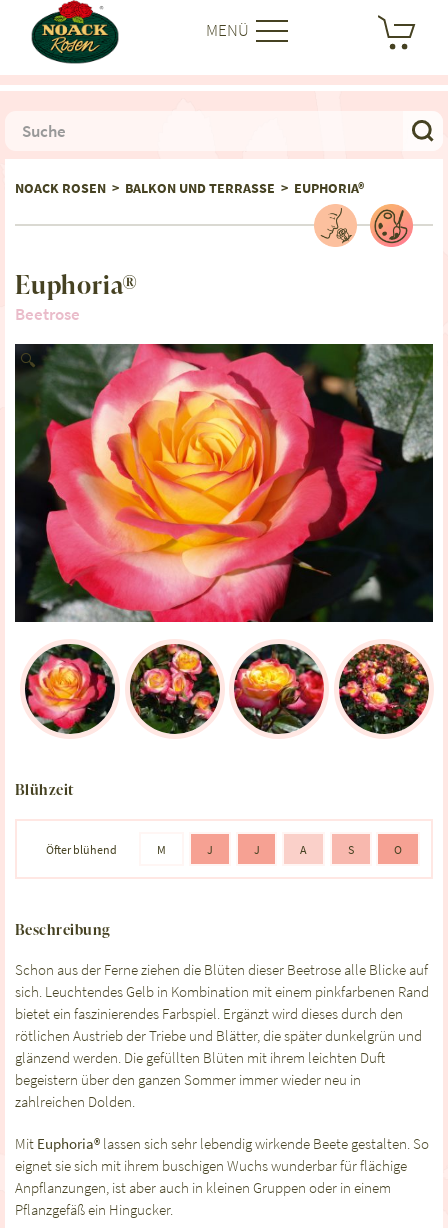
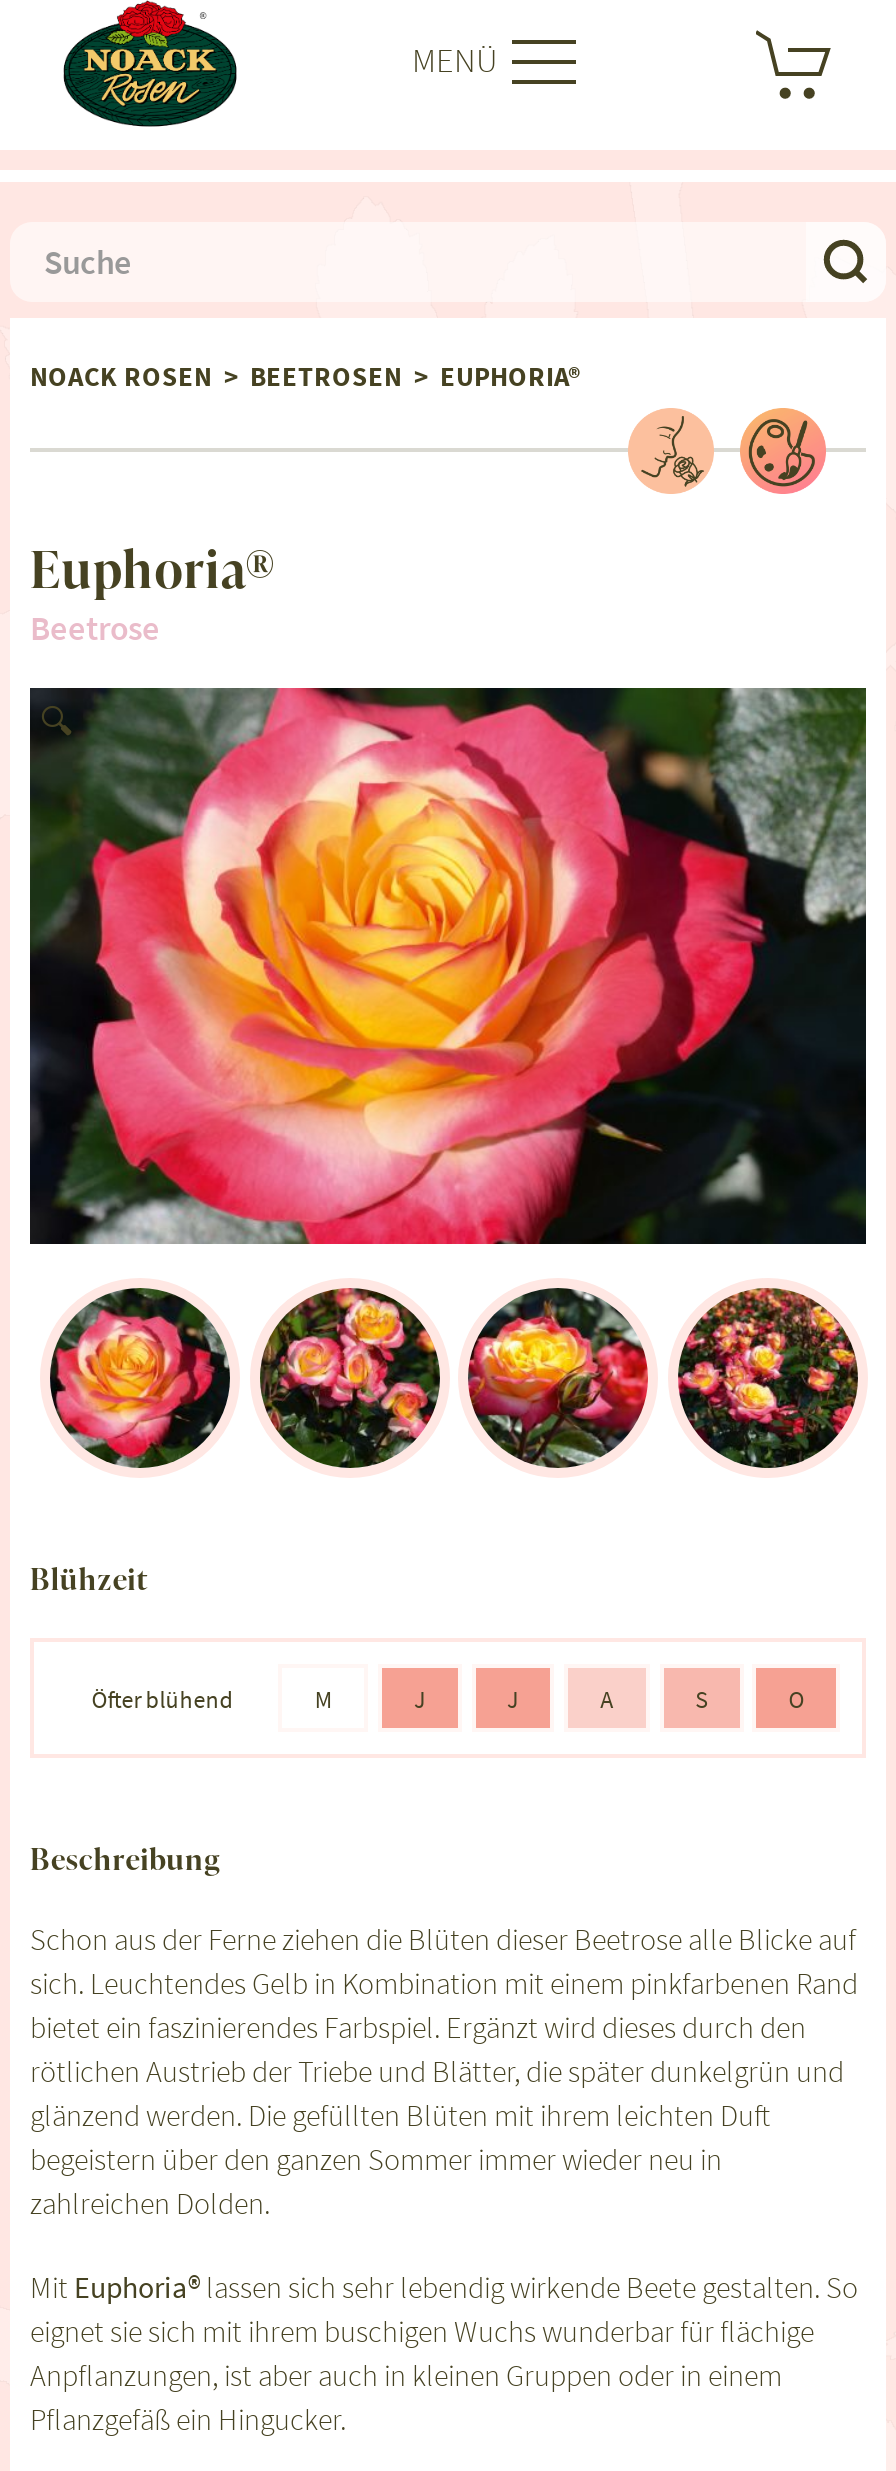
[15,180,364,197] NOACK ROSEN > BALKON UND TERRASSE > EUPHORIA® -> [30,360,580,394] NOACK ROSEN > BEETROSEN > EUPHORIA®

